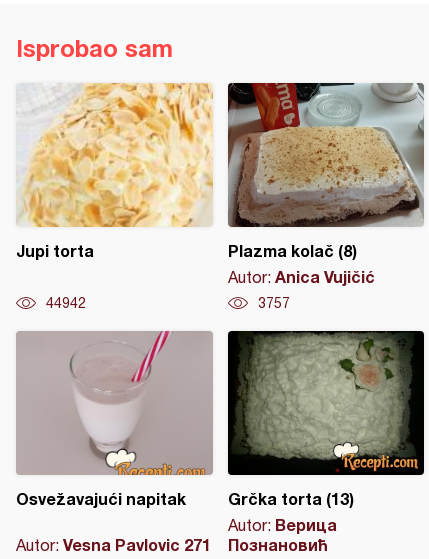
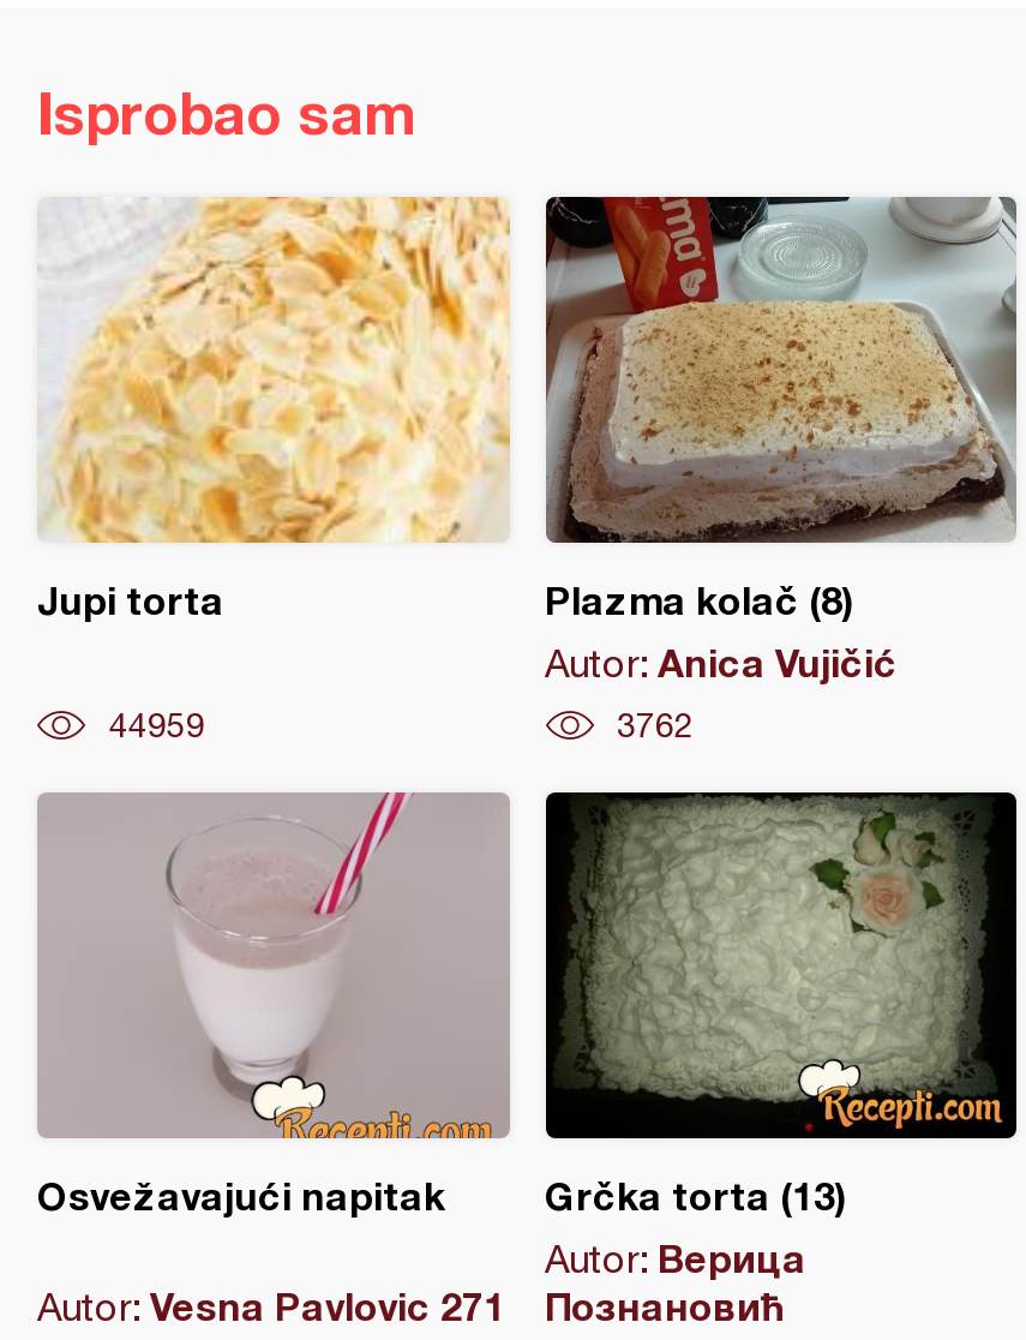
[46,295,86,311] 44942 -> [109,706,205,744] 44959
[257,295,289,311] 3757 -> [617,706,694,744] 3762

